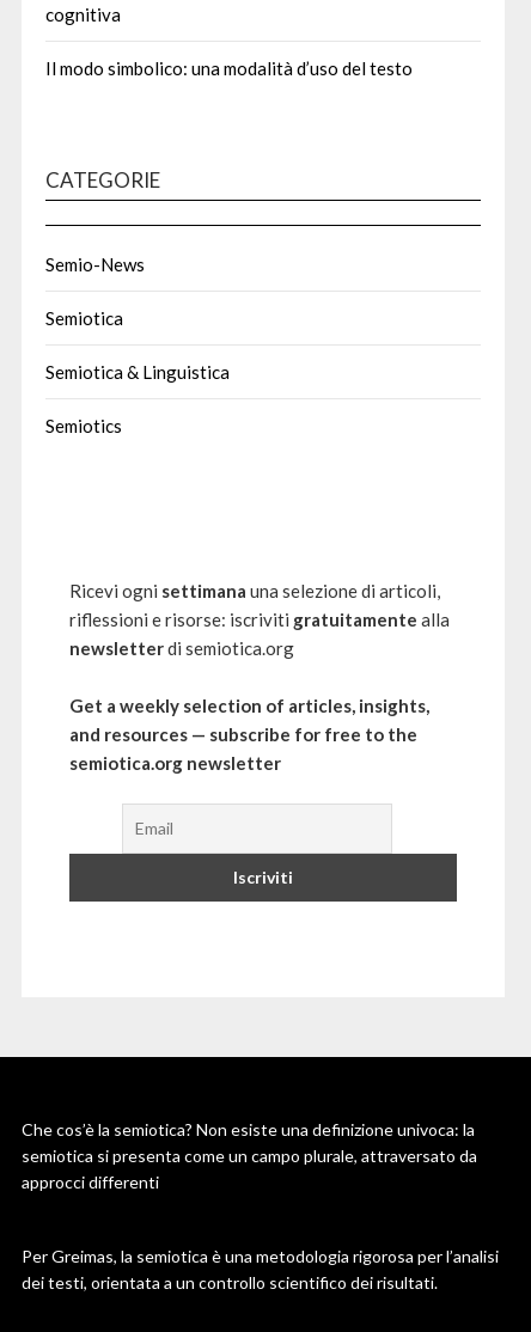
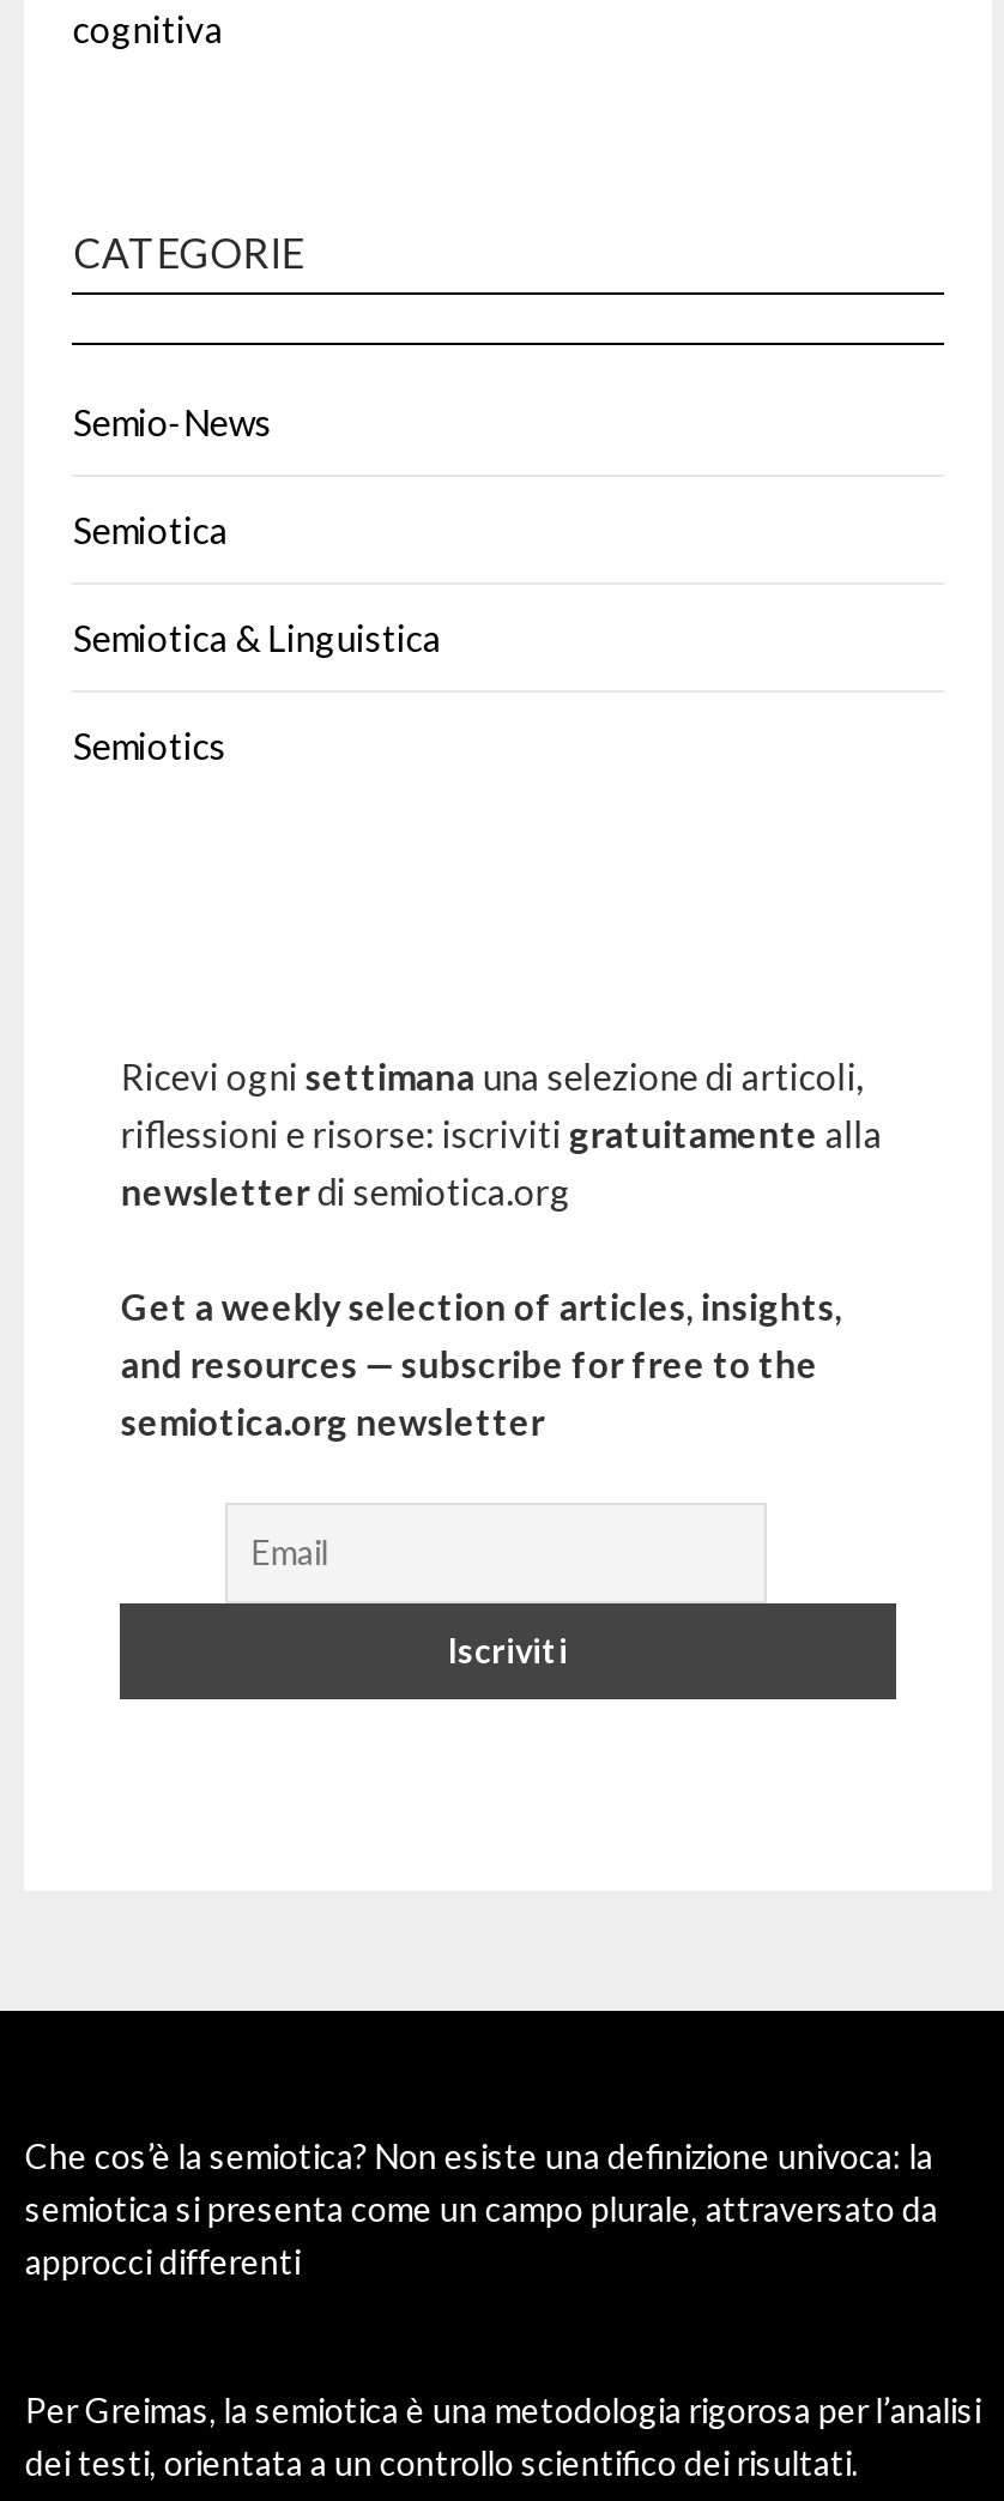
[46,57,413,79] Il modo simbolico: una modalità d’uso del testo -> none

